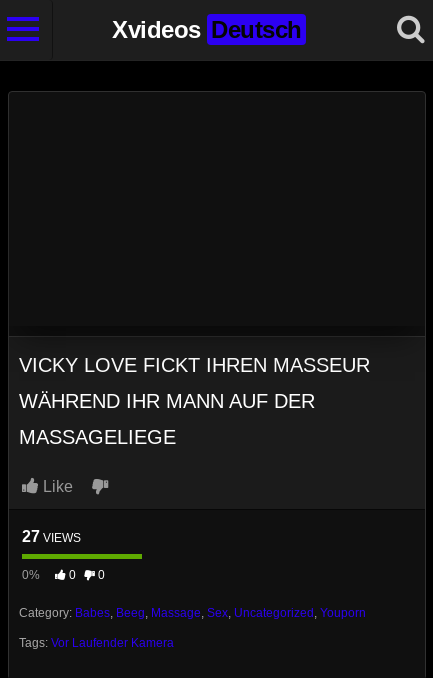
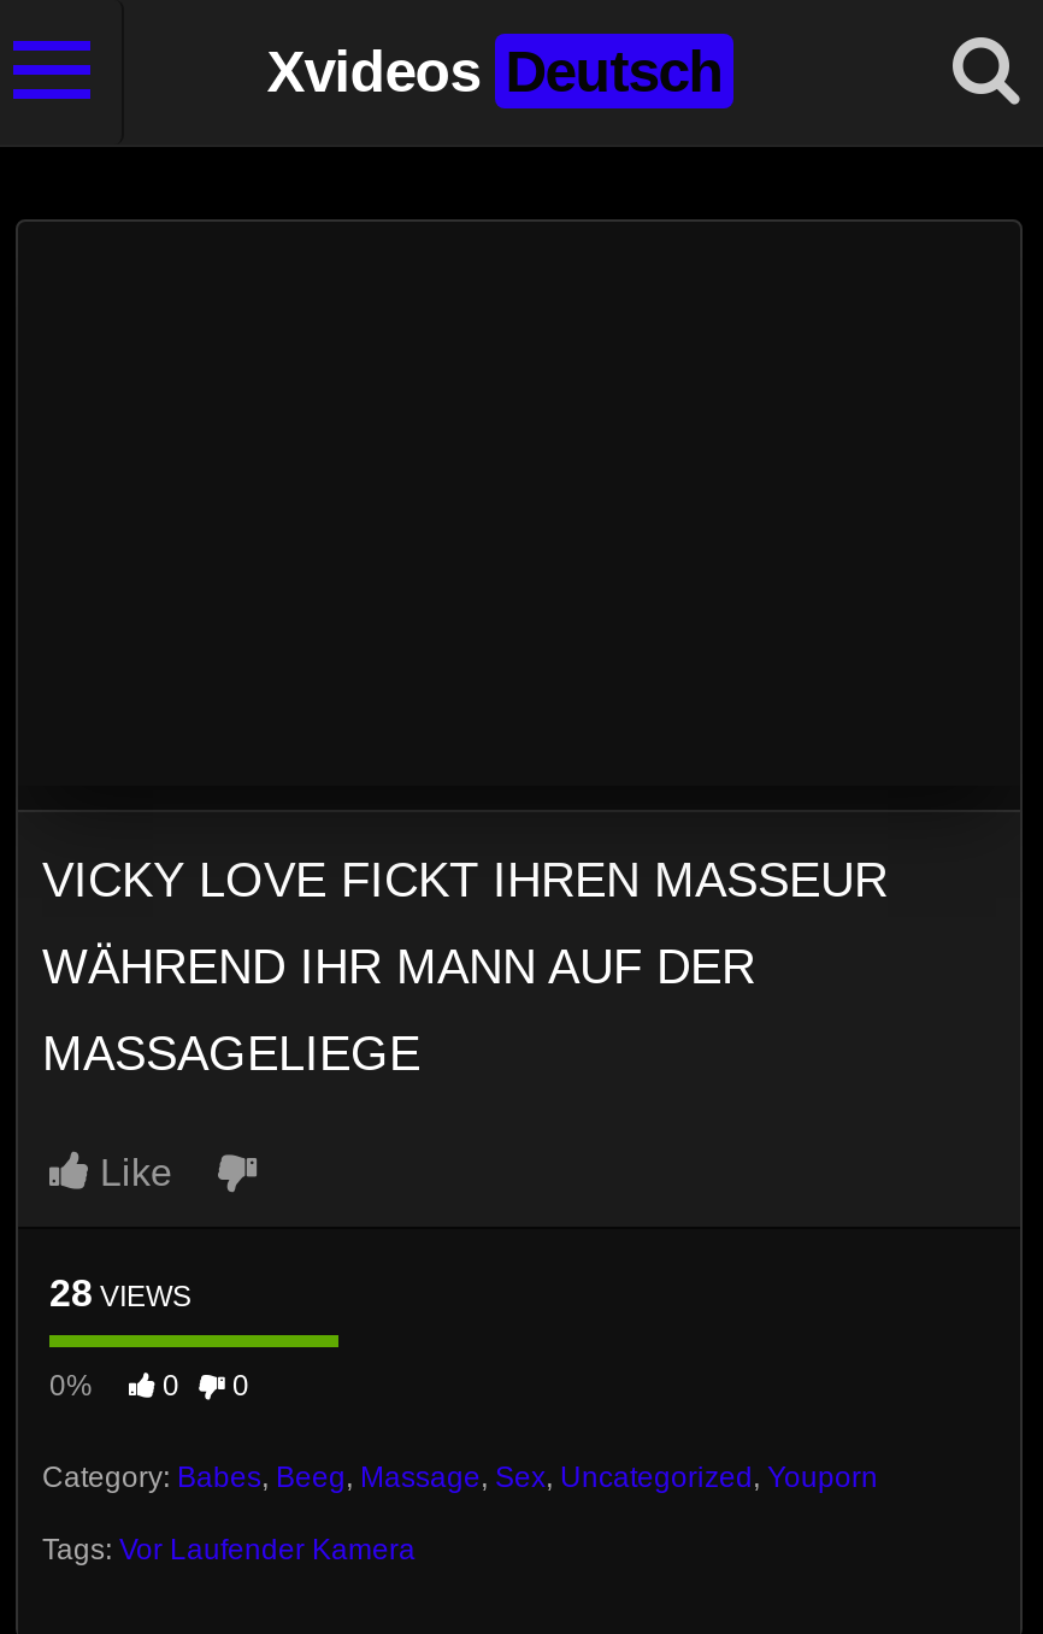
[22,528,81,545] 27 VIEWS -> [49,1272,191,1313] 28 VIEWS

